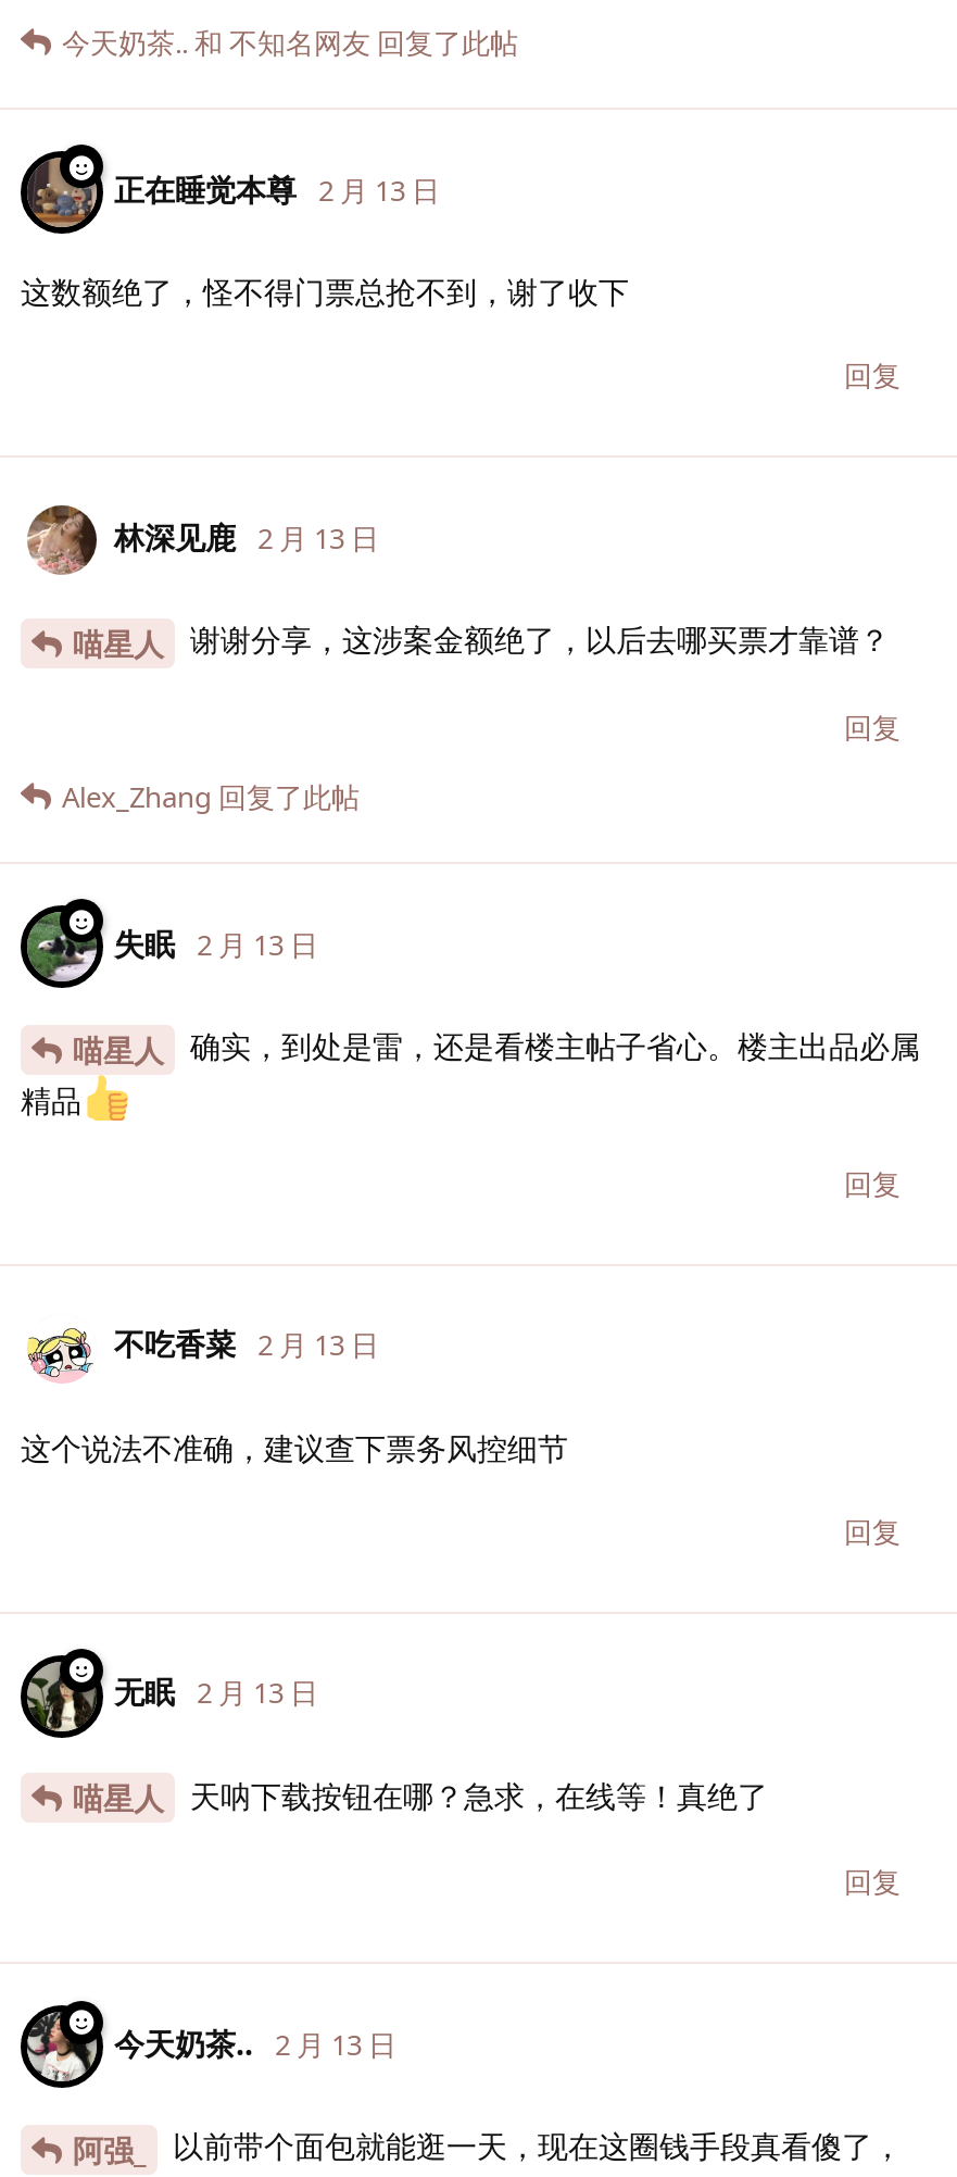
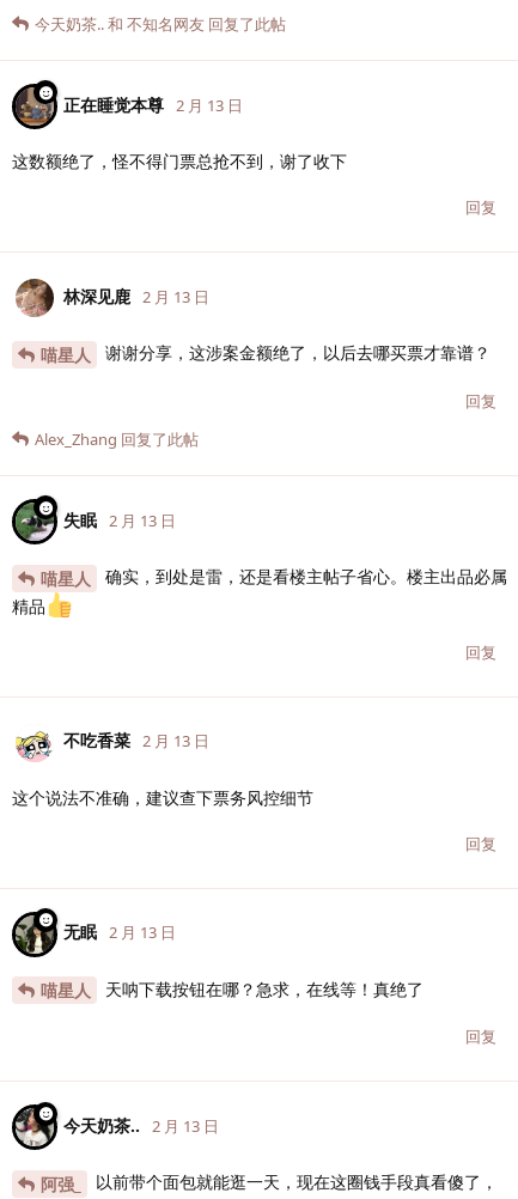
[114,168,420,210] 正在睡觉本尊 2月13日 -> [63,93,243,116] 正在睡觉本尊 2 月 13 日
[114,516,360,557] 林深见鹿 2月13日 -> [63,285,209,307] 林深见鹿 2 月 13 日
[114,922,299,963] 失眠 2月13日 -> [63,508,176,531] 失眠 2 月 13 日
[114,1324,360,1365] 不吃香菜 2月13日 -> [63,729,209,752] 不吃香菜 2 月 13 日
[114,1671,299,1713] 无眠 2月13日 -> [63,921,176,943] 无眠 2 月 13 日
[114,2023,377,2064] 今天奶茶.. 2月13日 -> [63,1114,219,1137] 今天奶茶.. 2 月 13 日

